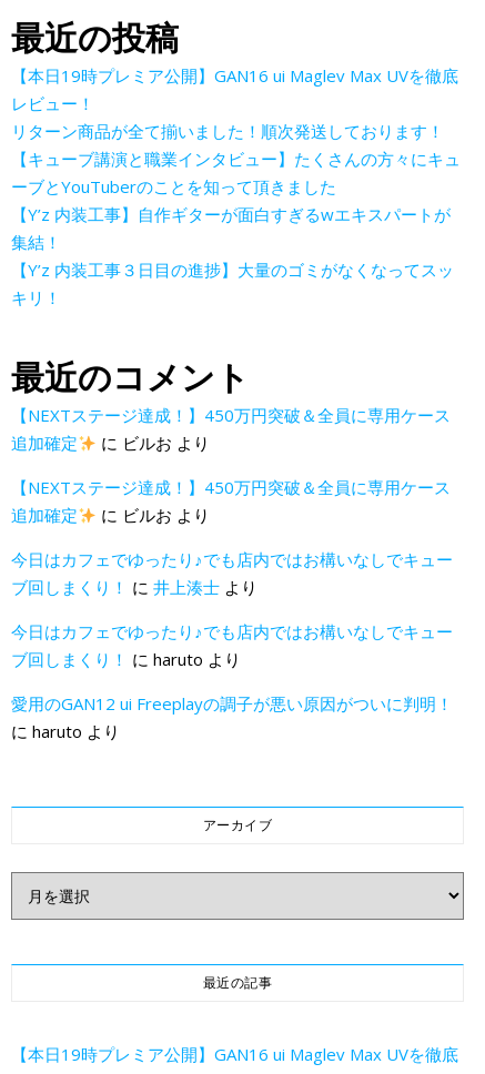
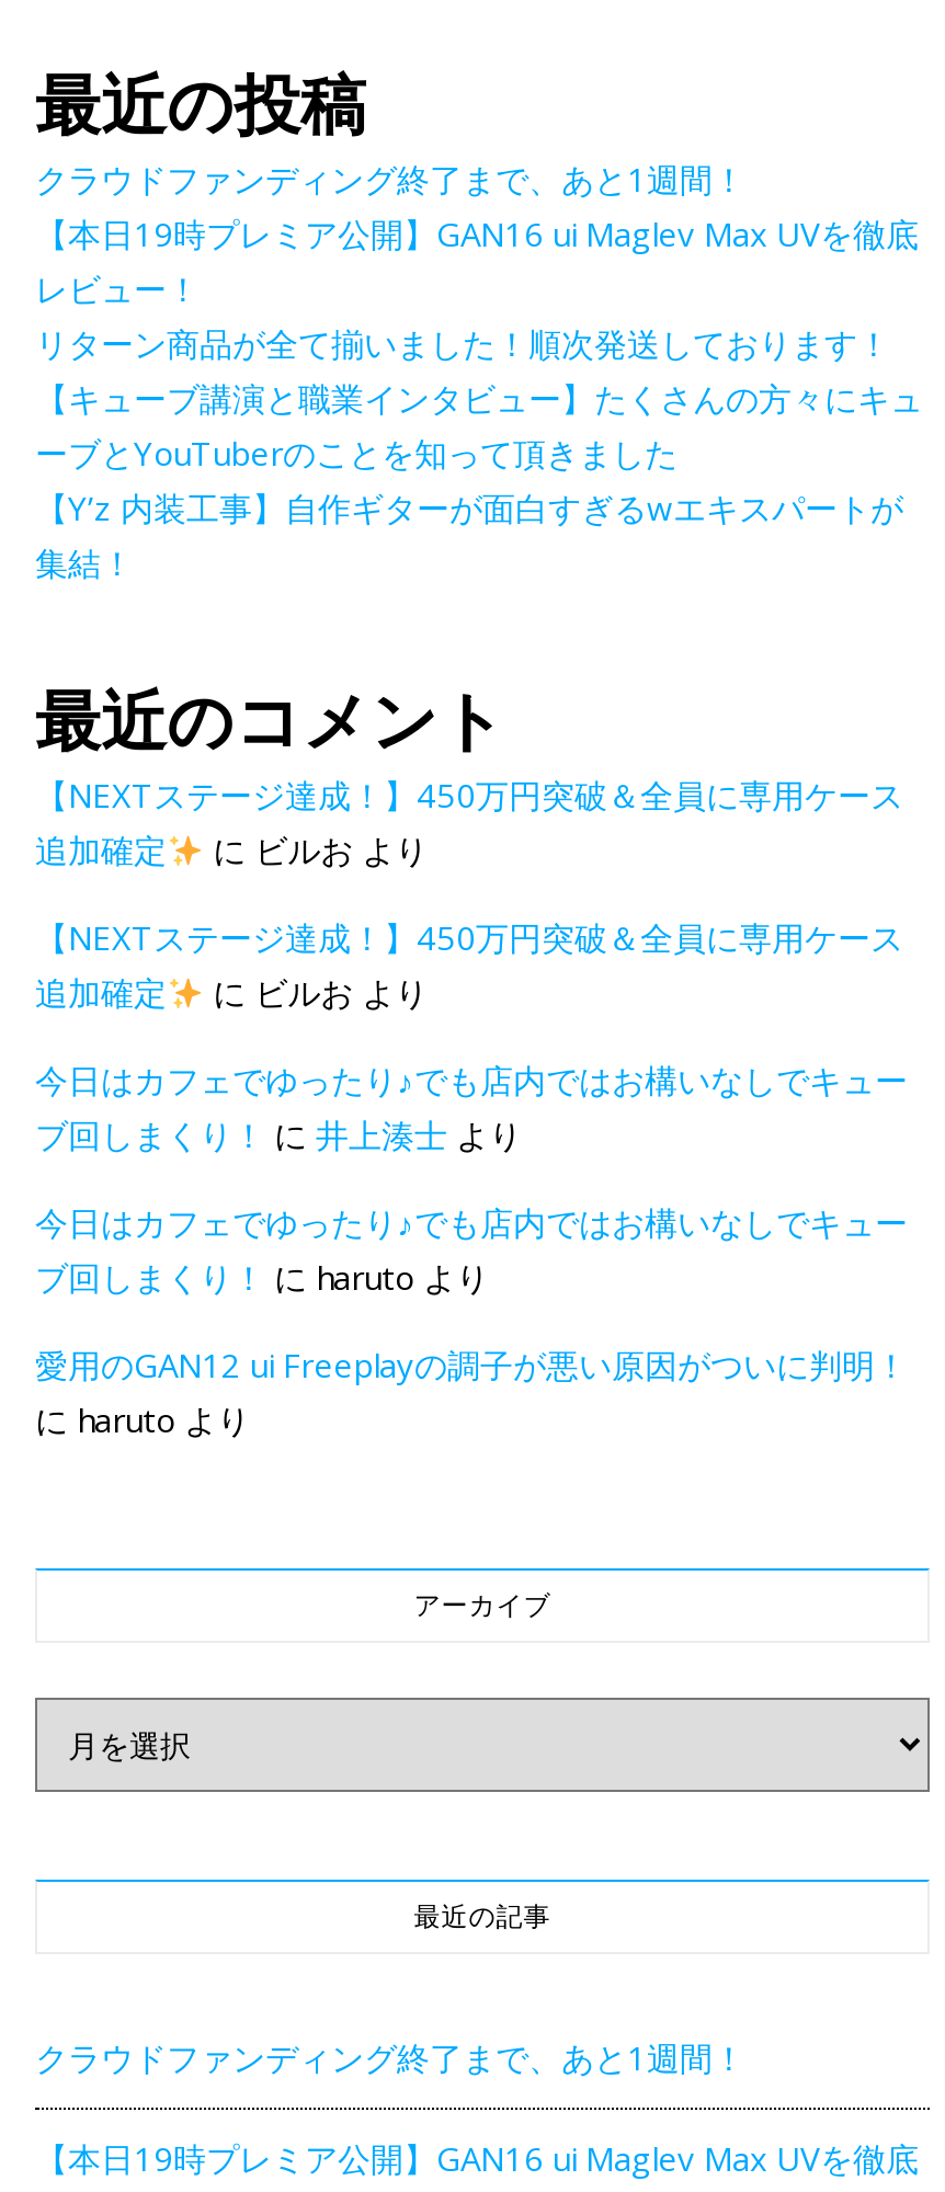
none -> [35,158,745,202] クラウドファンディング終了まで、あと1週間！
[11,259,454,309] 【Y’z 内装工事３日目の進捗】大量のゴミがなくなってスッ | キリ！ -> none
moved [11,358,453,991] -> [35,682,908,1933]: 最近のコメント | 【NEXTステージ達成！】450万円突破＆全員に専用ケース | 追加確定 | ... | アーカイブ | 最近の記事
none -> [35,2036,745,2080] クラウドファンディング終了まで、あと1週間！

